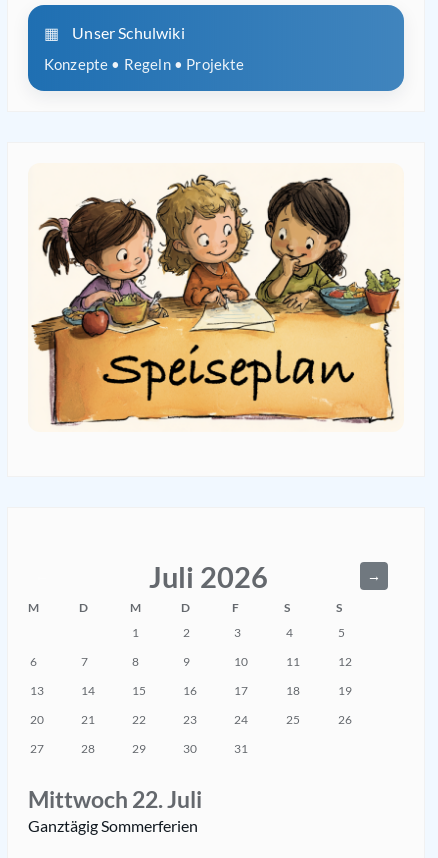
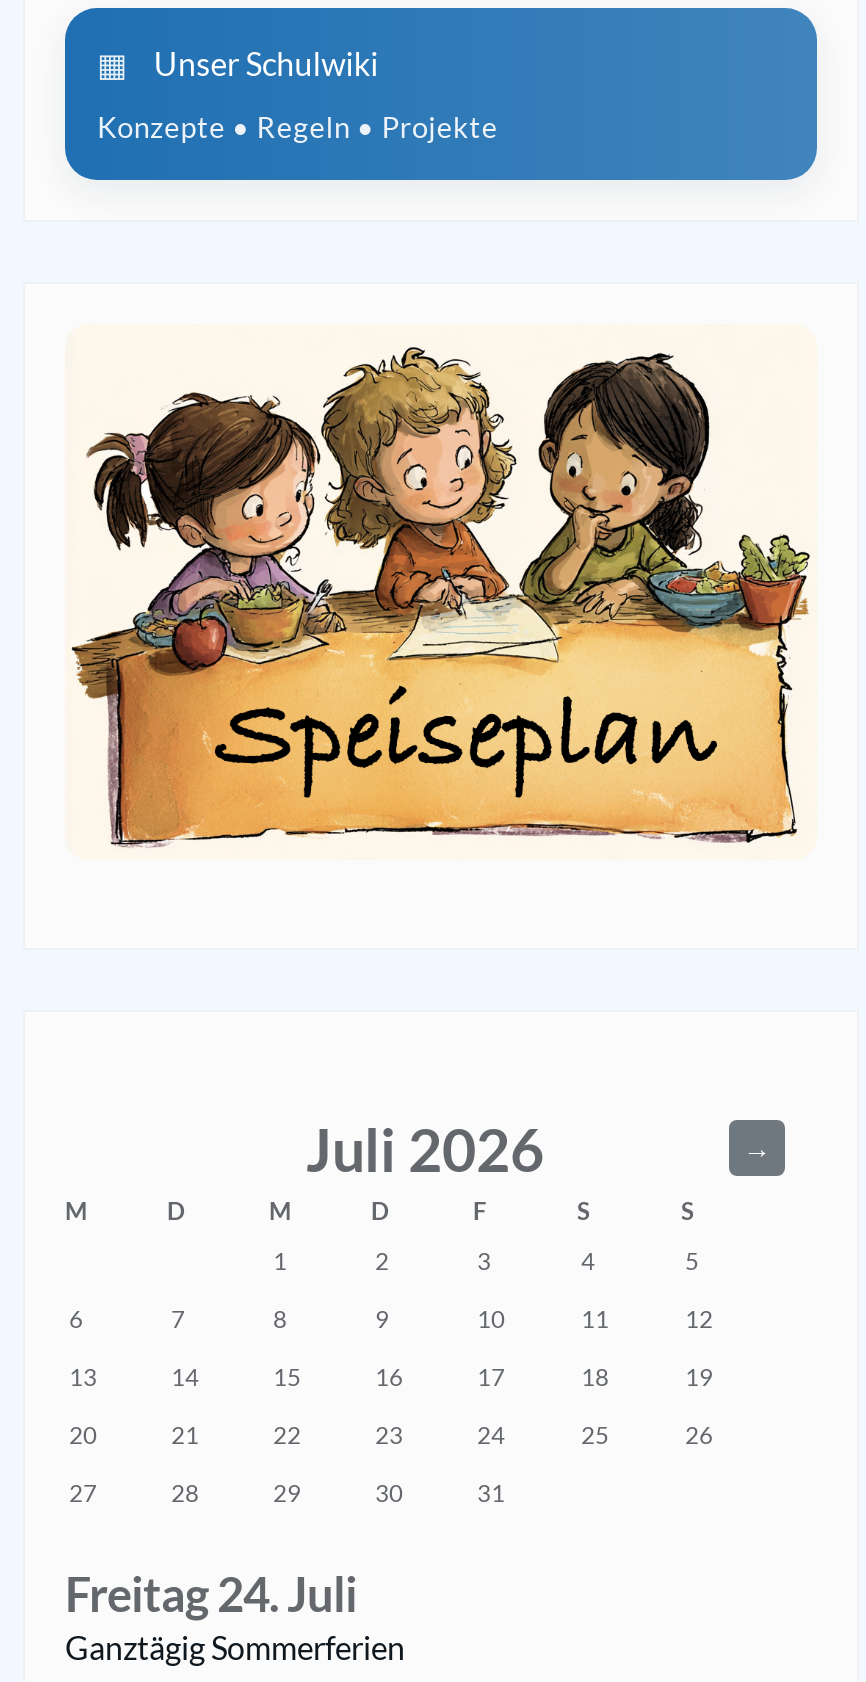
[28,785,202,813] Mittwoch 22. Juli -> [65,1566,357,1622] Freitag 24. Juli

